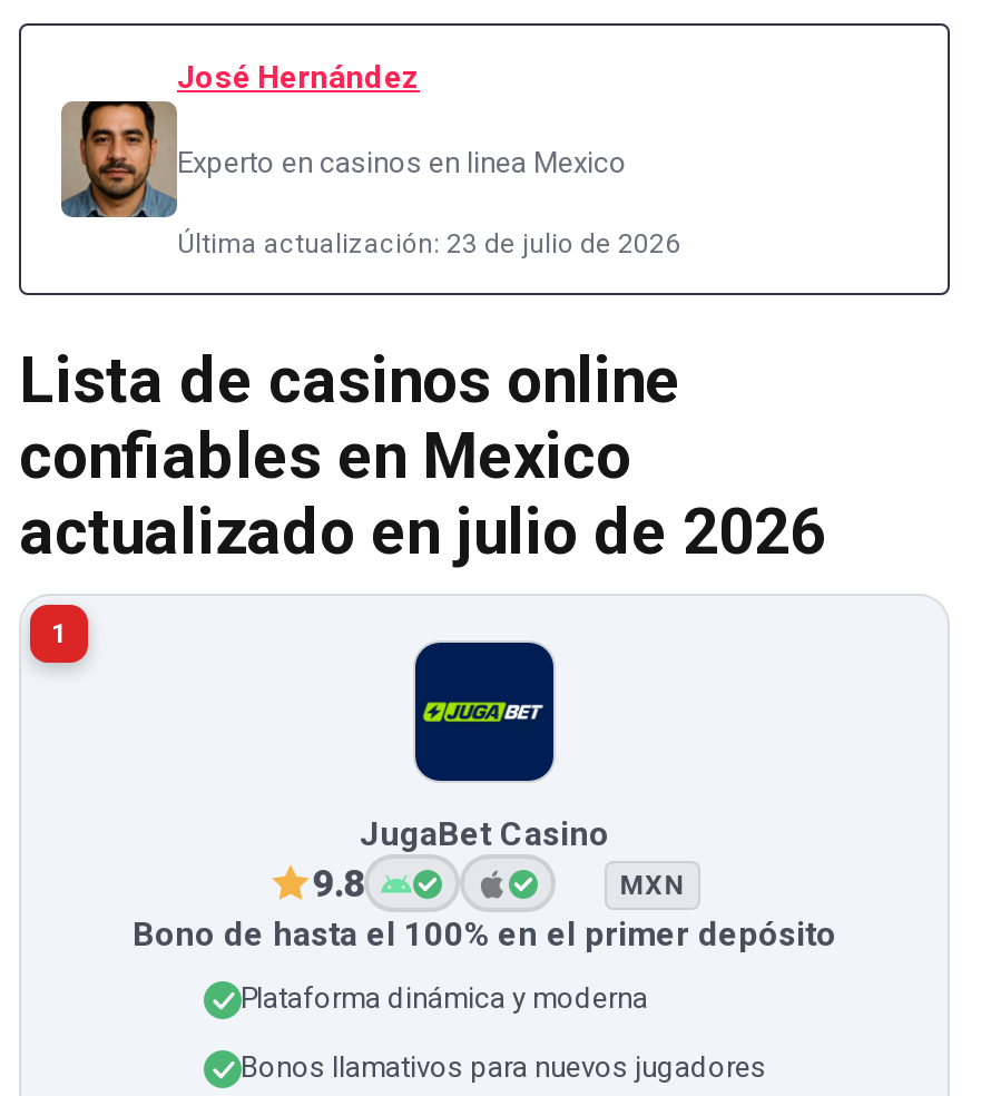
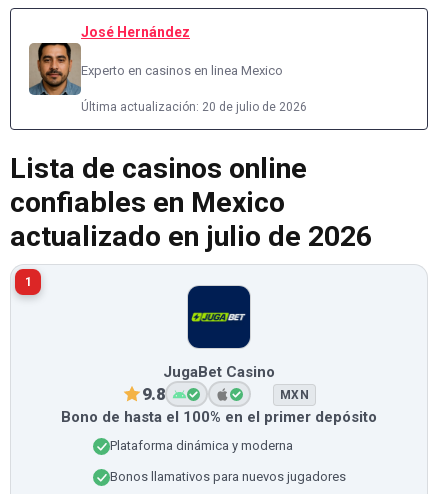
[177,229,680,260] Última actualización: 23 de julio de 2026 -> [81,100,307,114] Última actualización: 20 de julio de 2026

